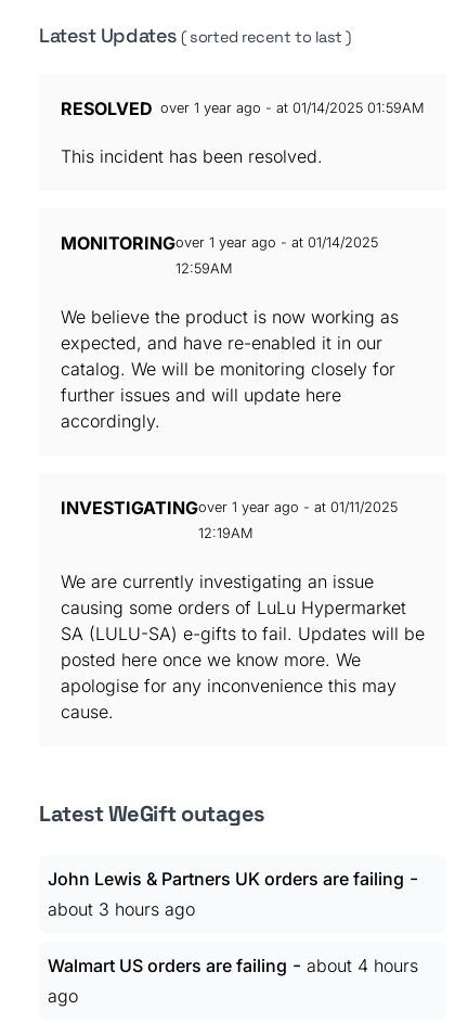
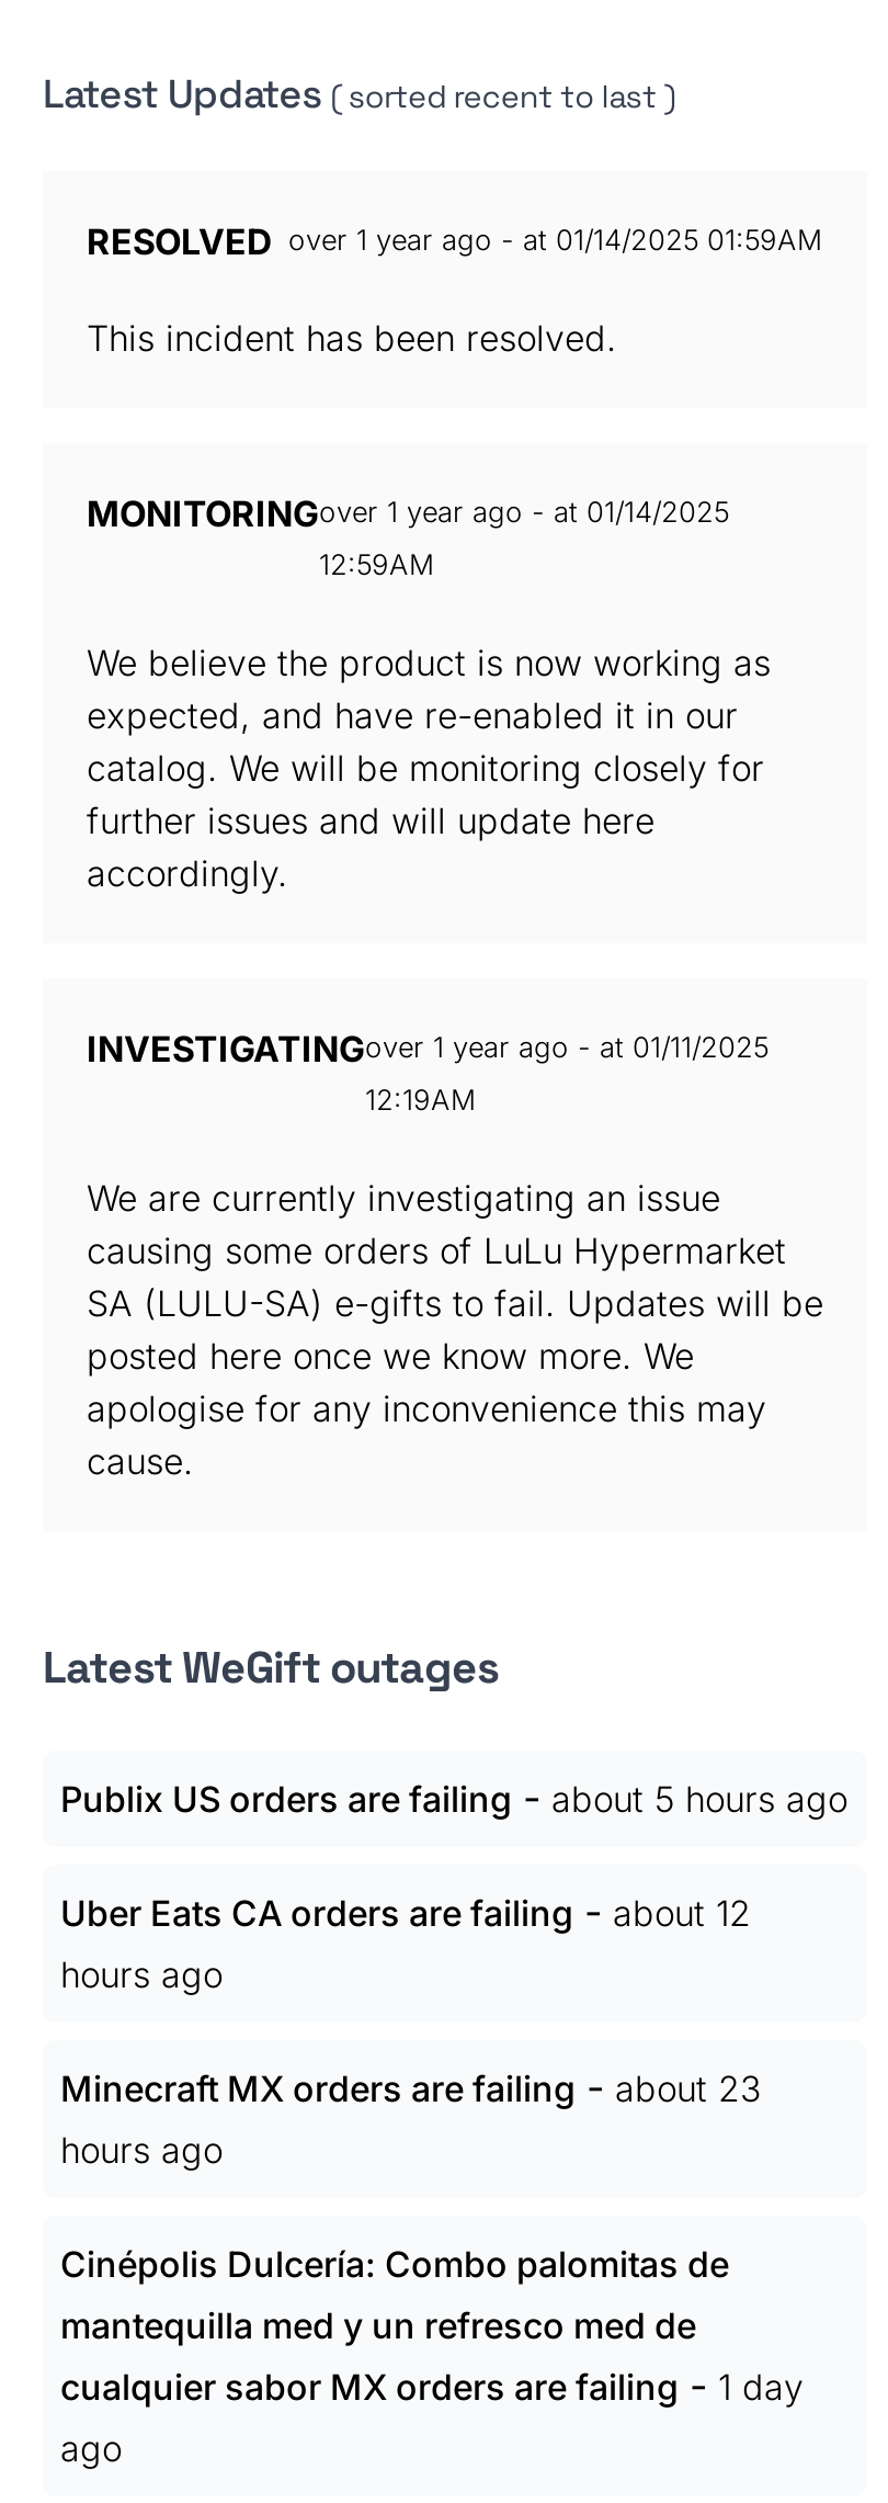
[48,867,418,976] John Lewis & Partners UK orders are failing - | about 3 hours ago | Walmart US orders are failing - about 4 hours -> [60,1775,847,2409] Publix US orders are failing - about 5 hours ago | Uber Eats CA orders are failing - about 12 | hours ago | Minecraft MX orders are failing - about 23 | hours ago | Cinépolis Dulcería: Combo palomitas de | mantequilla med y un refresco med de | cualquier sabor MX orders are failing - 1 day

